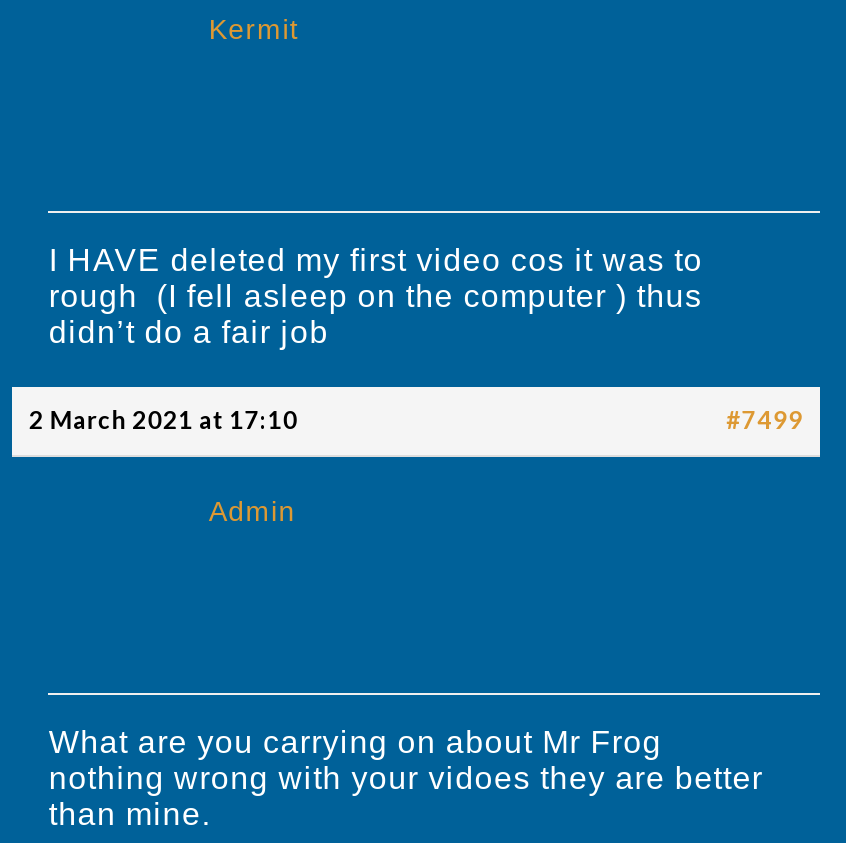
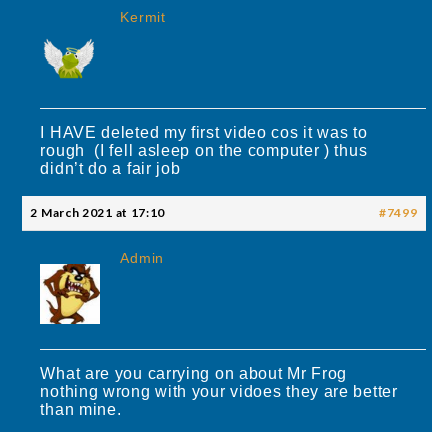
none -> [43,39,95,79] [image]
none -> [39,263,101,325] [image]

